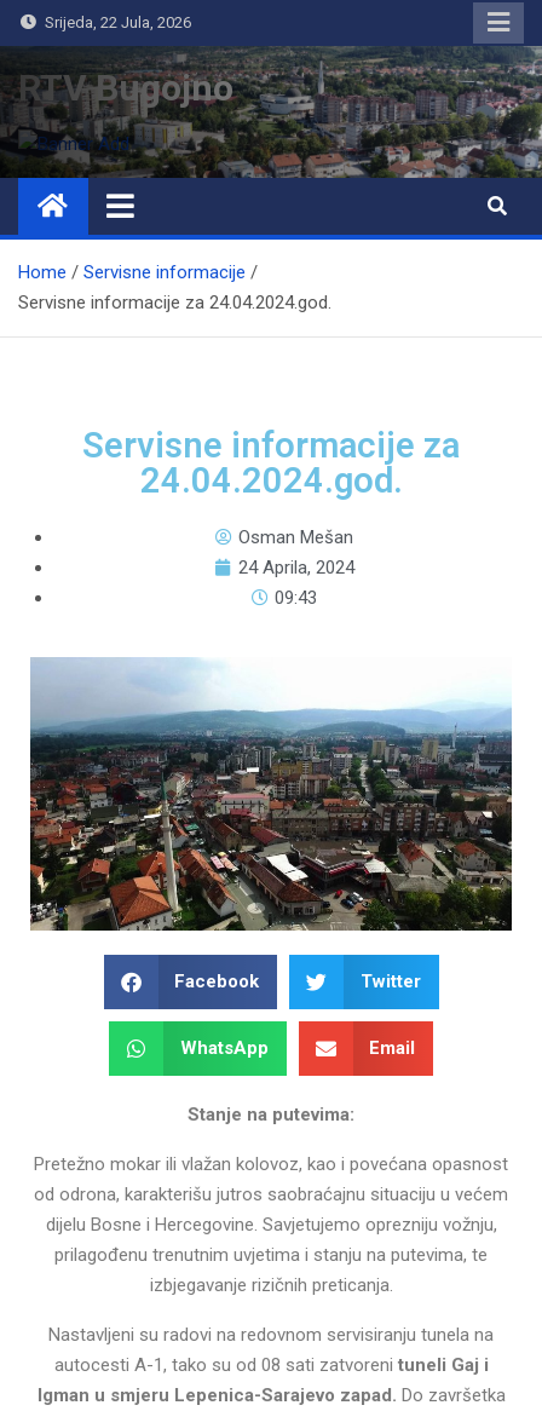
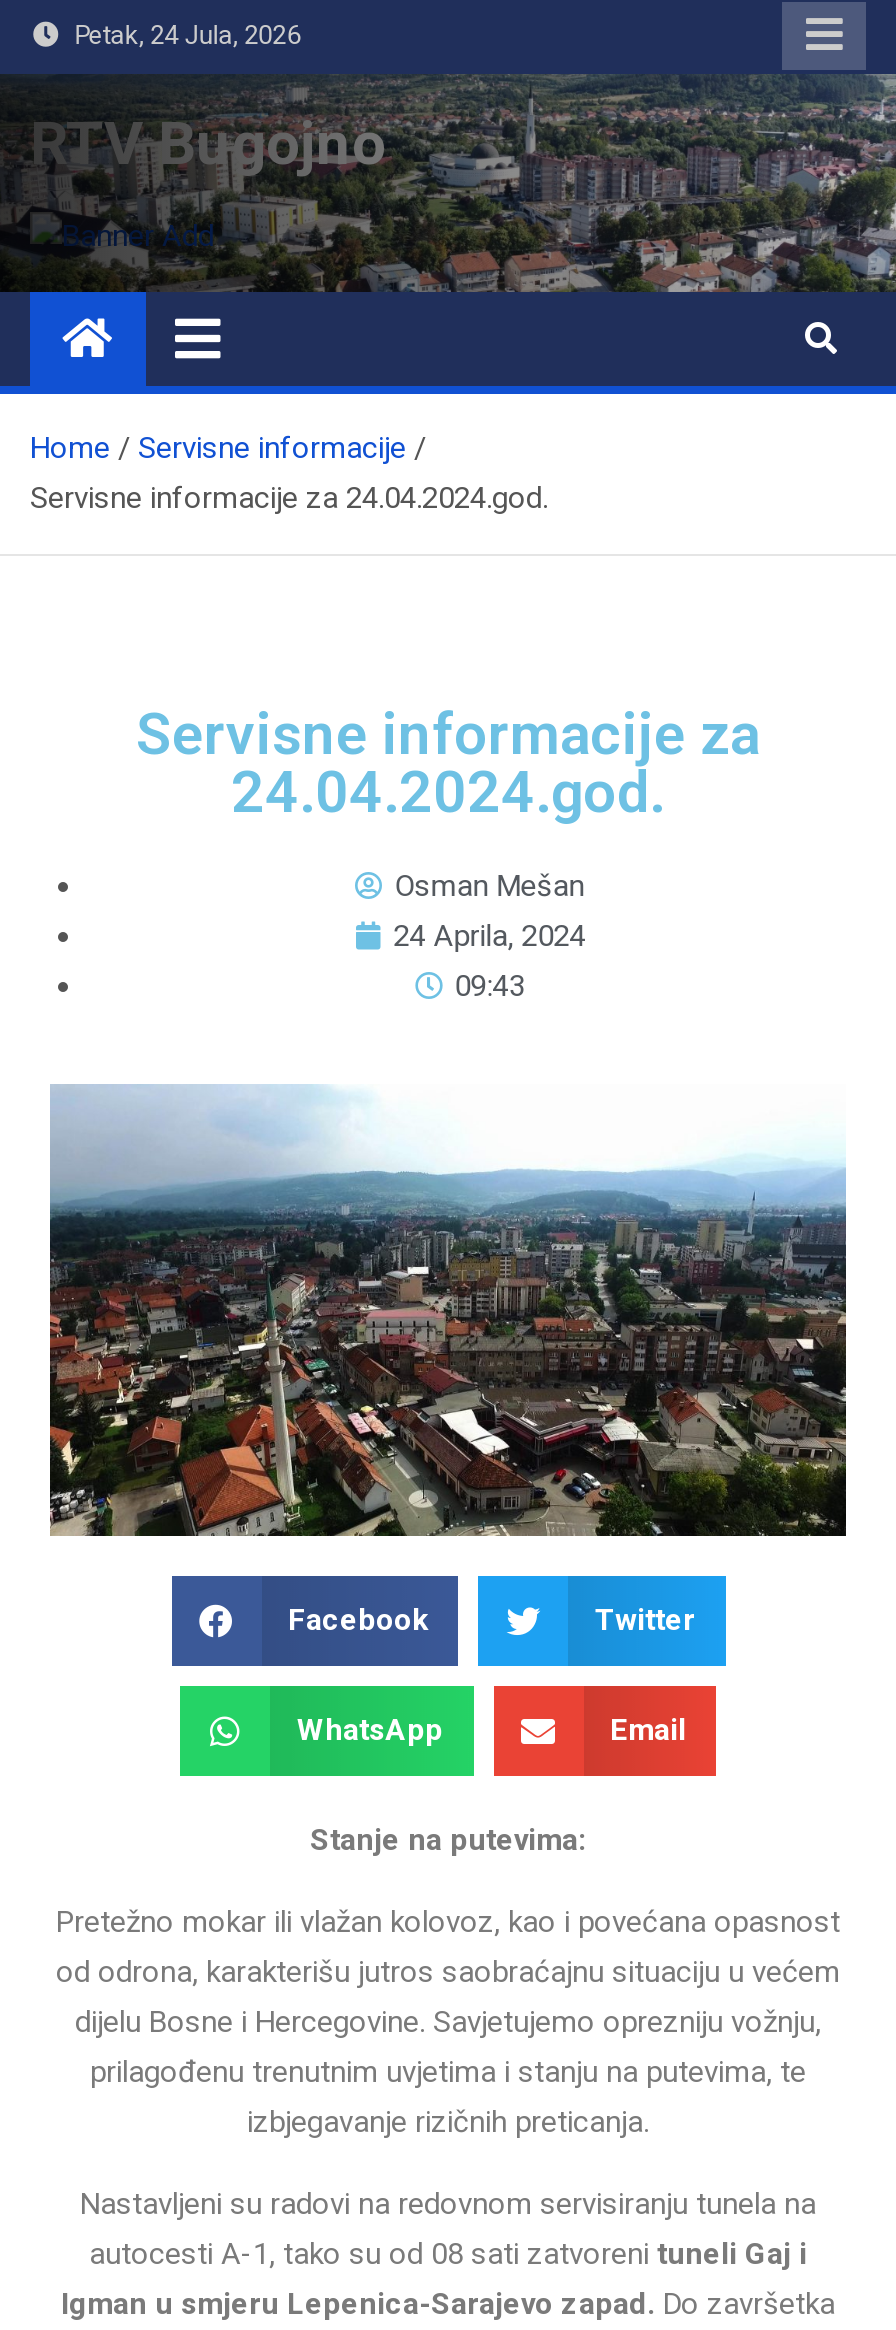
[38,13,191,31] Srijeda, 22 Jula, 2026 -> [62,20,300,50] Petak, 24 Jula, 2026

